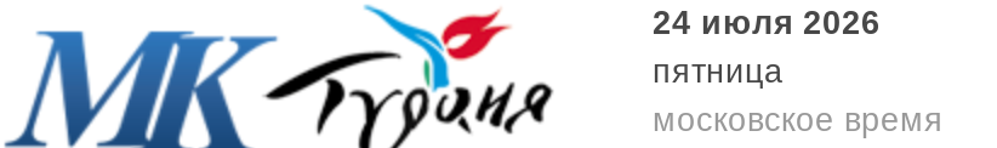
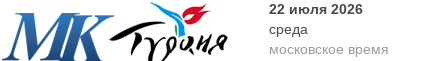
[653,5,881,90] 24 июля 2026 | пятница -> [269,2,363,37] 22 июля 2026 | среда

